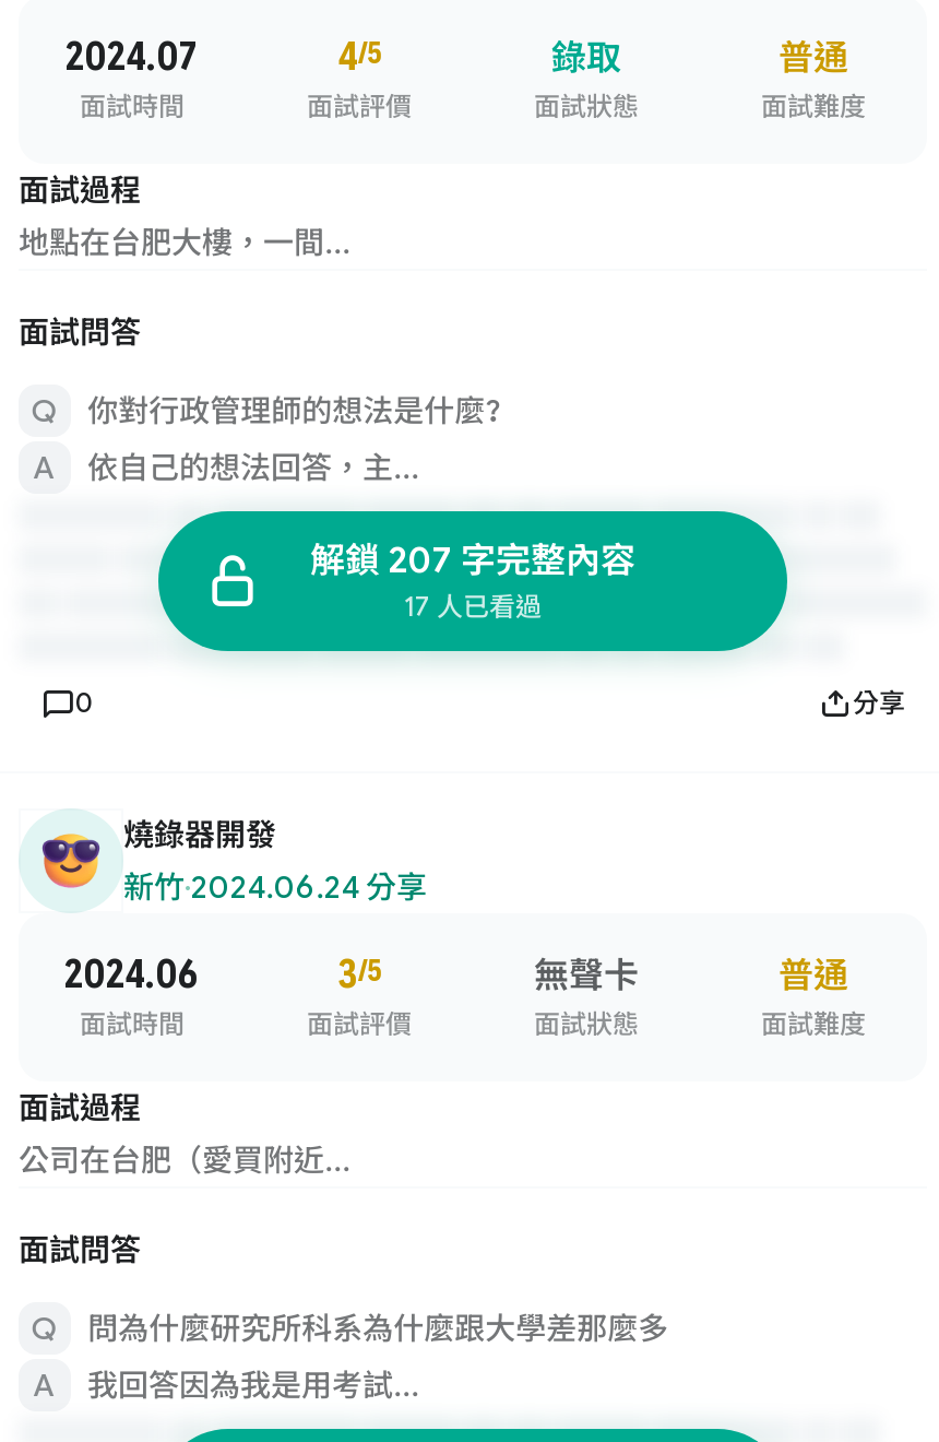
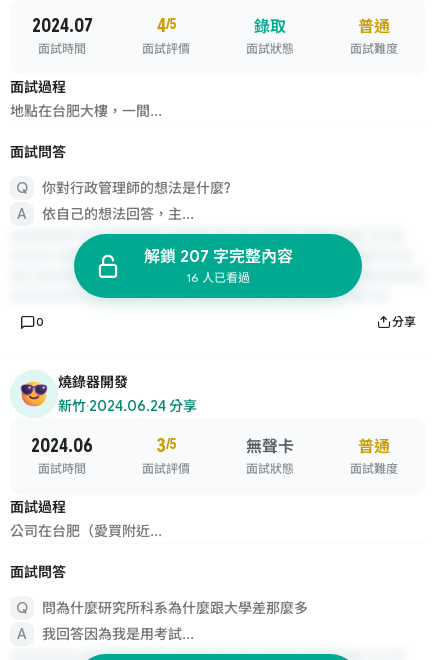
[404,590,542,623] 17 人已看過 -> [186,270,250,285] 16 人已看過

